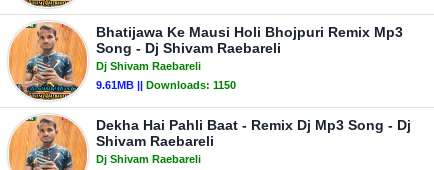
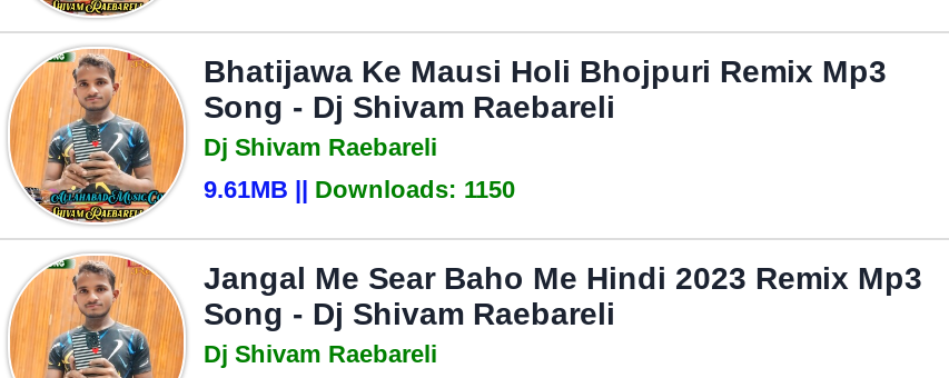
[96,117,411,149] Dekha Hai Pahli Baat - Remix Dj Mp3 Song - Dj | Shivam Raebareli -> [204,260,922,331] Jangal Me Sear Baho Me Hindi 2023 Remix Mp3 | Song - Dj Shivam Raebareli

